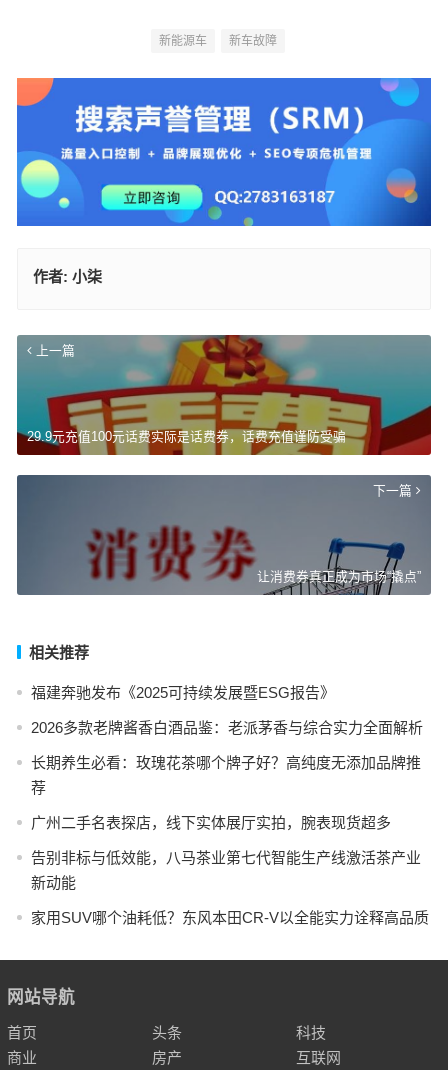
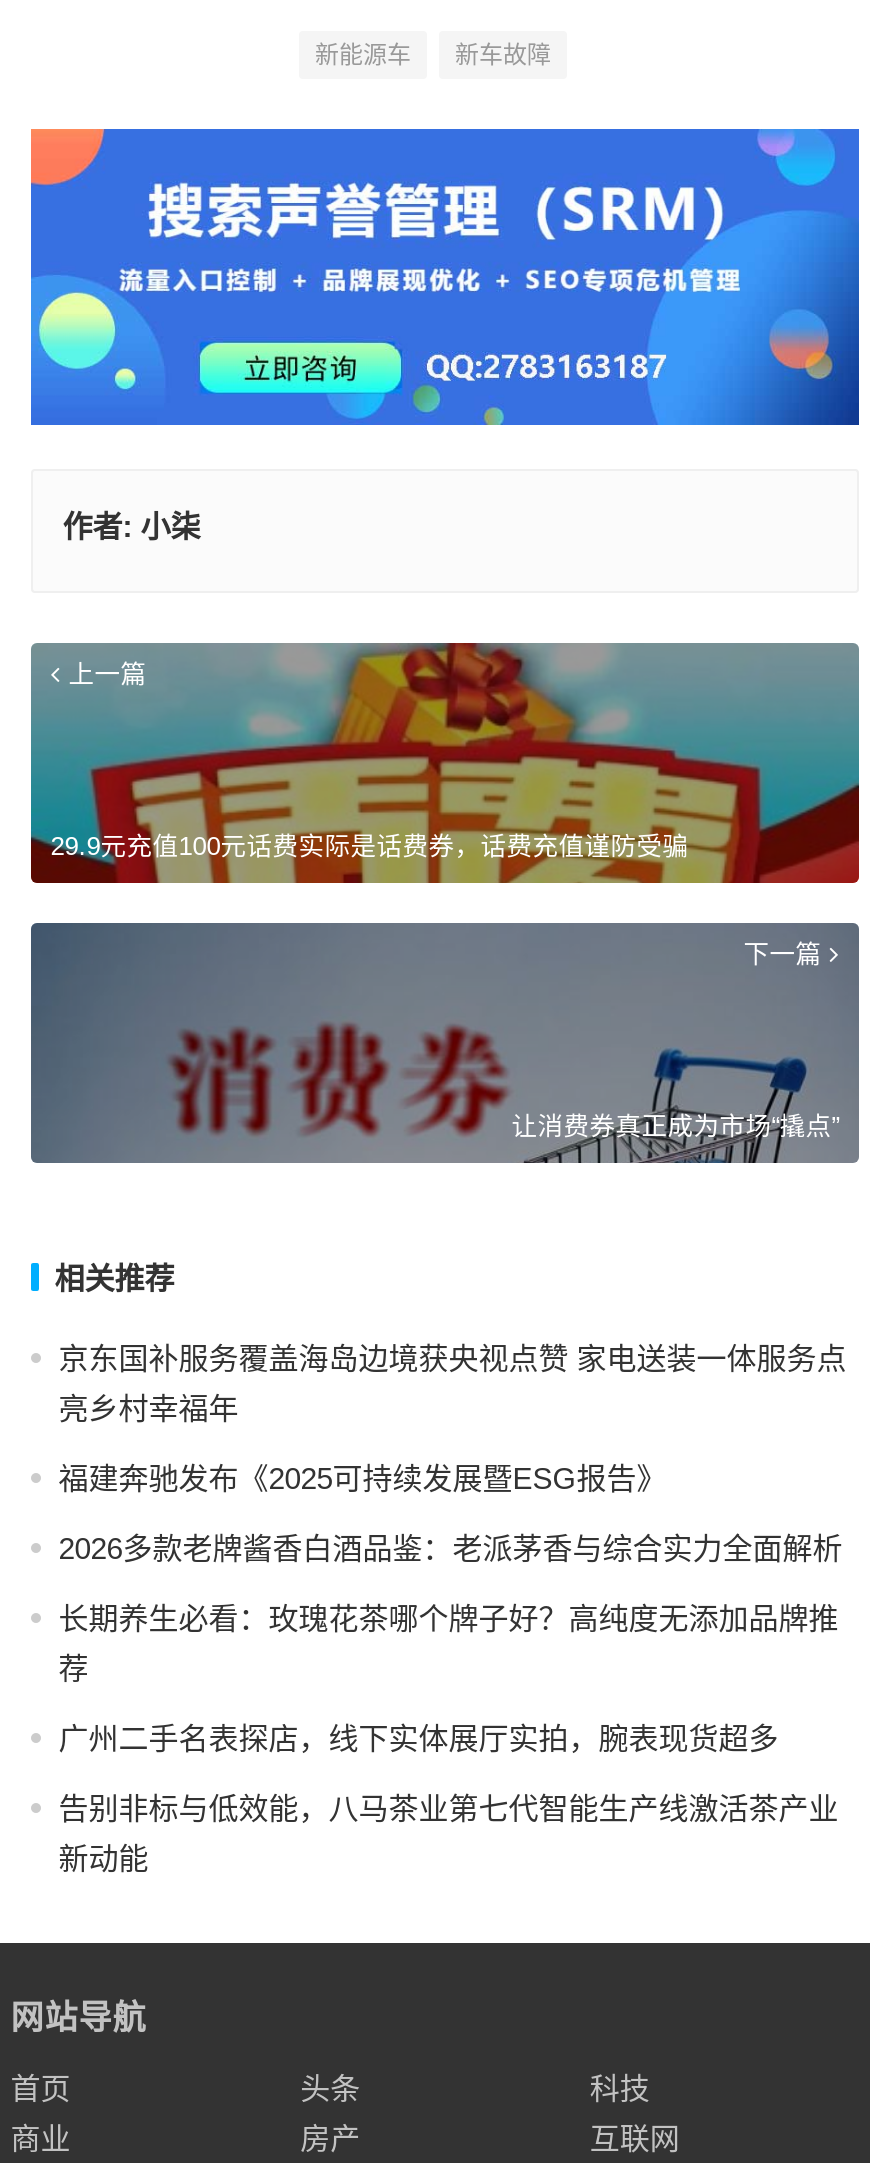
none -> [58,1341,846,1425] 京东国补服务覆盖海岛边境获央视点赞 家电送装一体服务点 | 亮乡村幸福年
moved [31,684,423,891] -> [58,1461,842,1875]: 福建奔驰发布《2025可持续发展暨ESG报告》 | 2026多款老牌酱香白酒品鉴：老派茅香与综合实力全面解析 | 长期养生必看：玫瑰花茶哪个牌子好？高纯度无添加品牌推 | 荐 | 广州二手名表探店，线下实体展厅实拍，腕表现货超多 | 告别非标与低效能，八马茶业第七代智能生产线激活茶产业 | 新动能
[31,909,429,926] 家用SUV哪个油耗低？东风本田CR-V以全能实力诠释高品质 -> none

